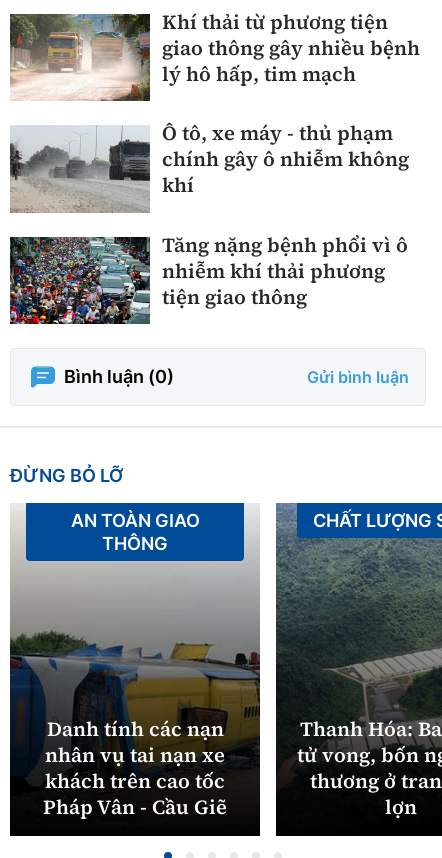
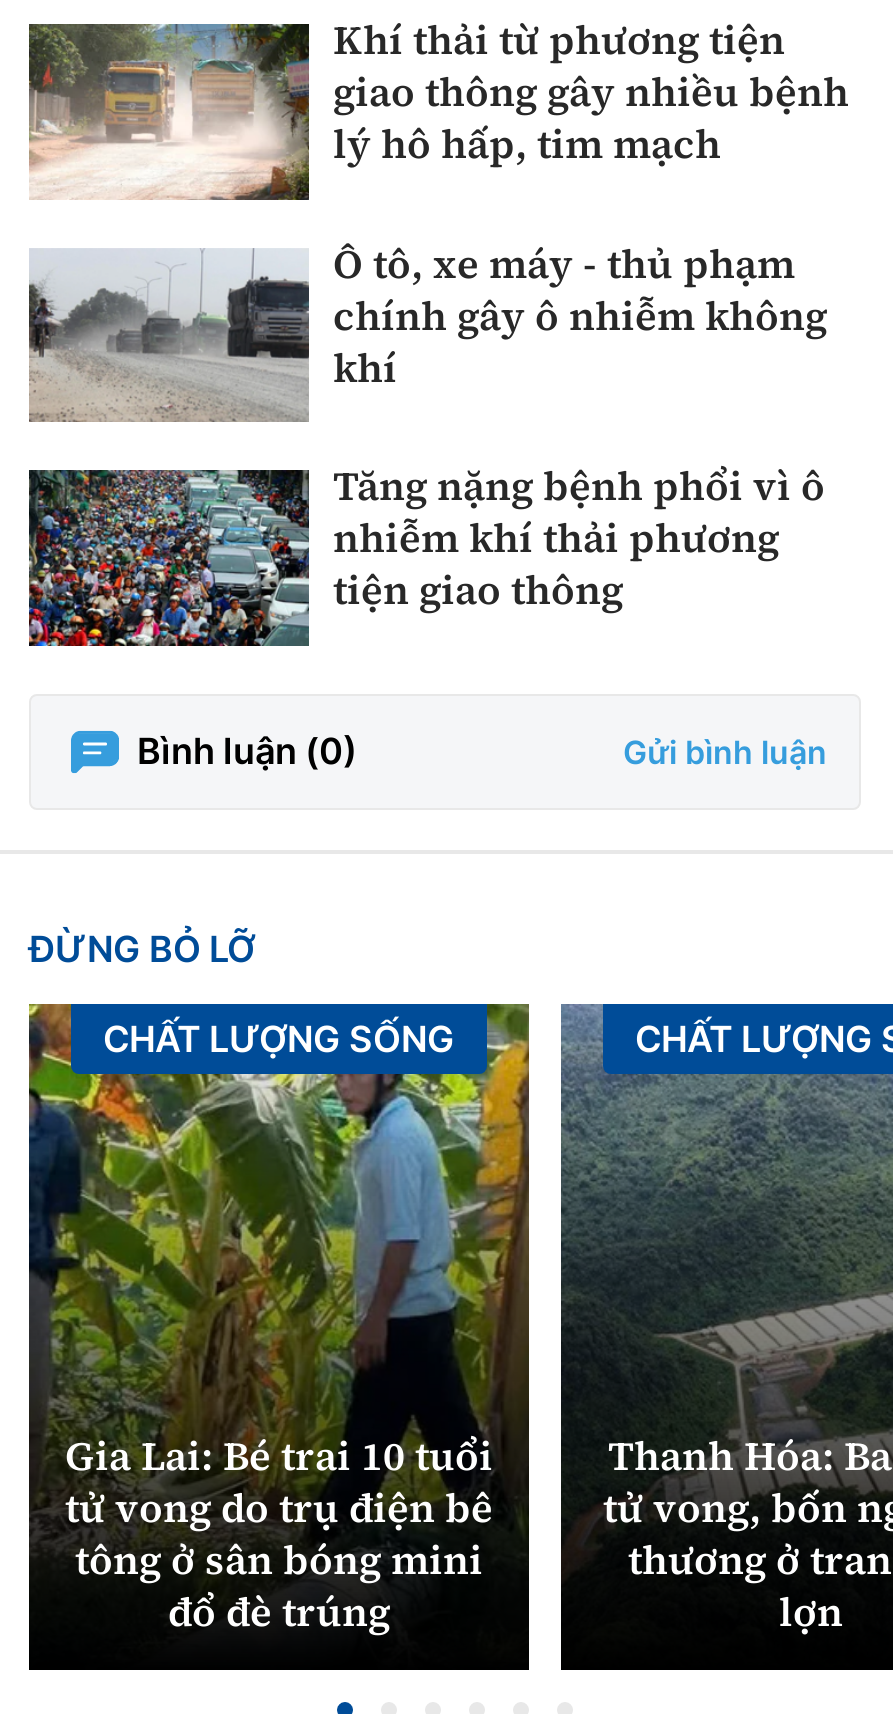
[10,502,260,708] [image] | AN TOÀN GIAO | THÔNG -> [27,1002,531,1414] [image] | CHẤT LƯỢNG SỐNG
[43,715,227,821] Danh tính các nạn | nhân vụ tai nạn xe | khách trên cao tốc | Pháp Vân - Cầu Giẽ -> [65,1429,493,1641] Gia Lai: Bé trai 10 tuổi | tử vong do trụ điện bê | tông ở sân bóng mini | đổ đè trúng

